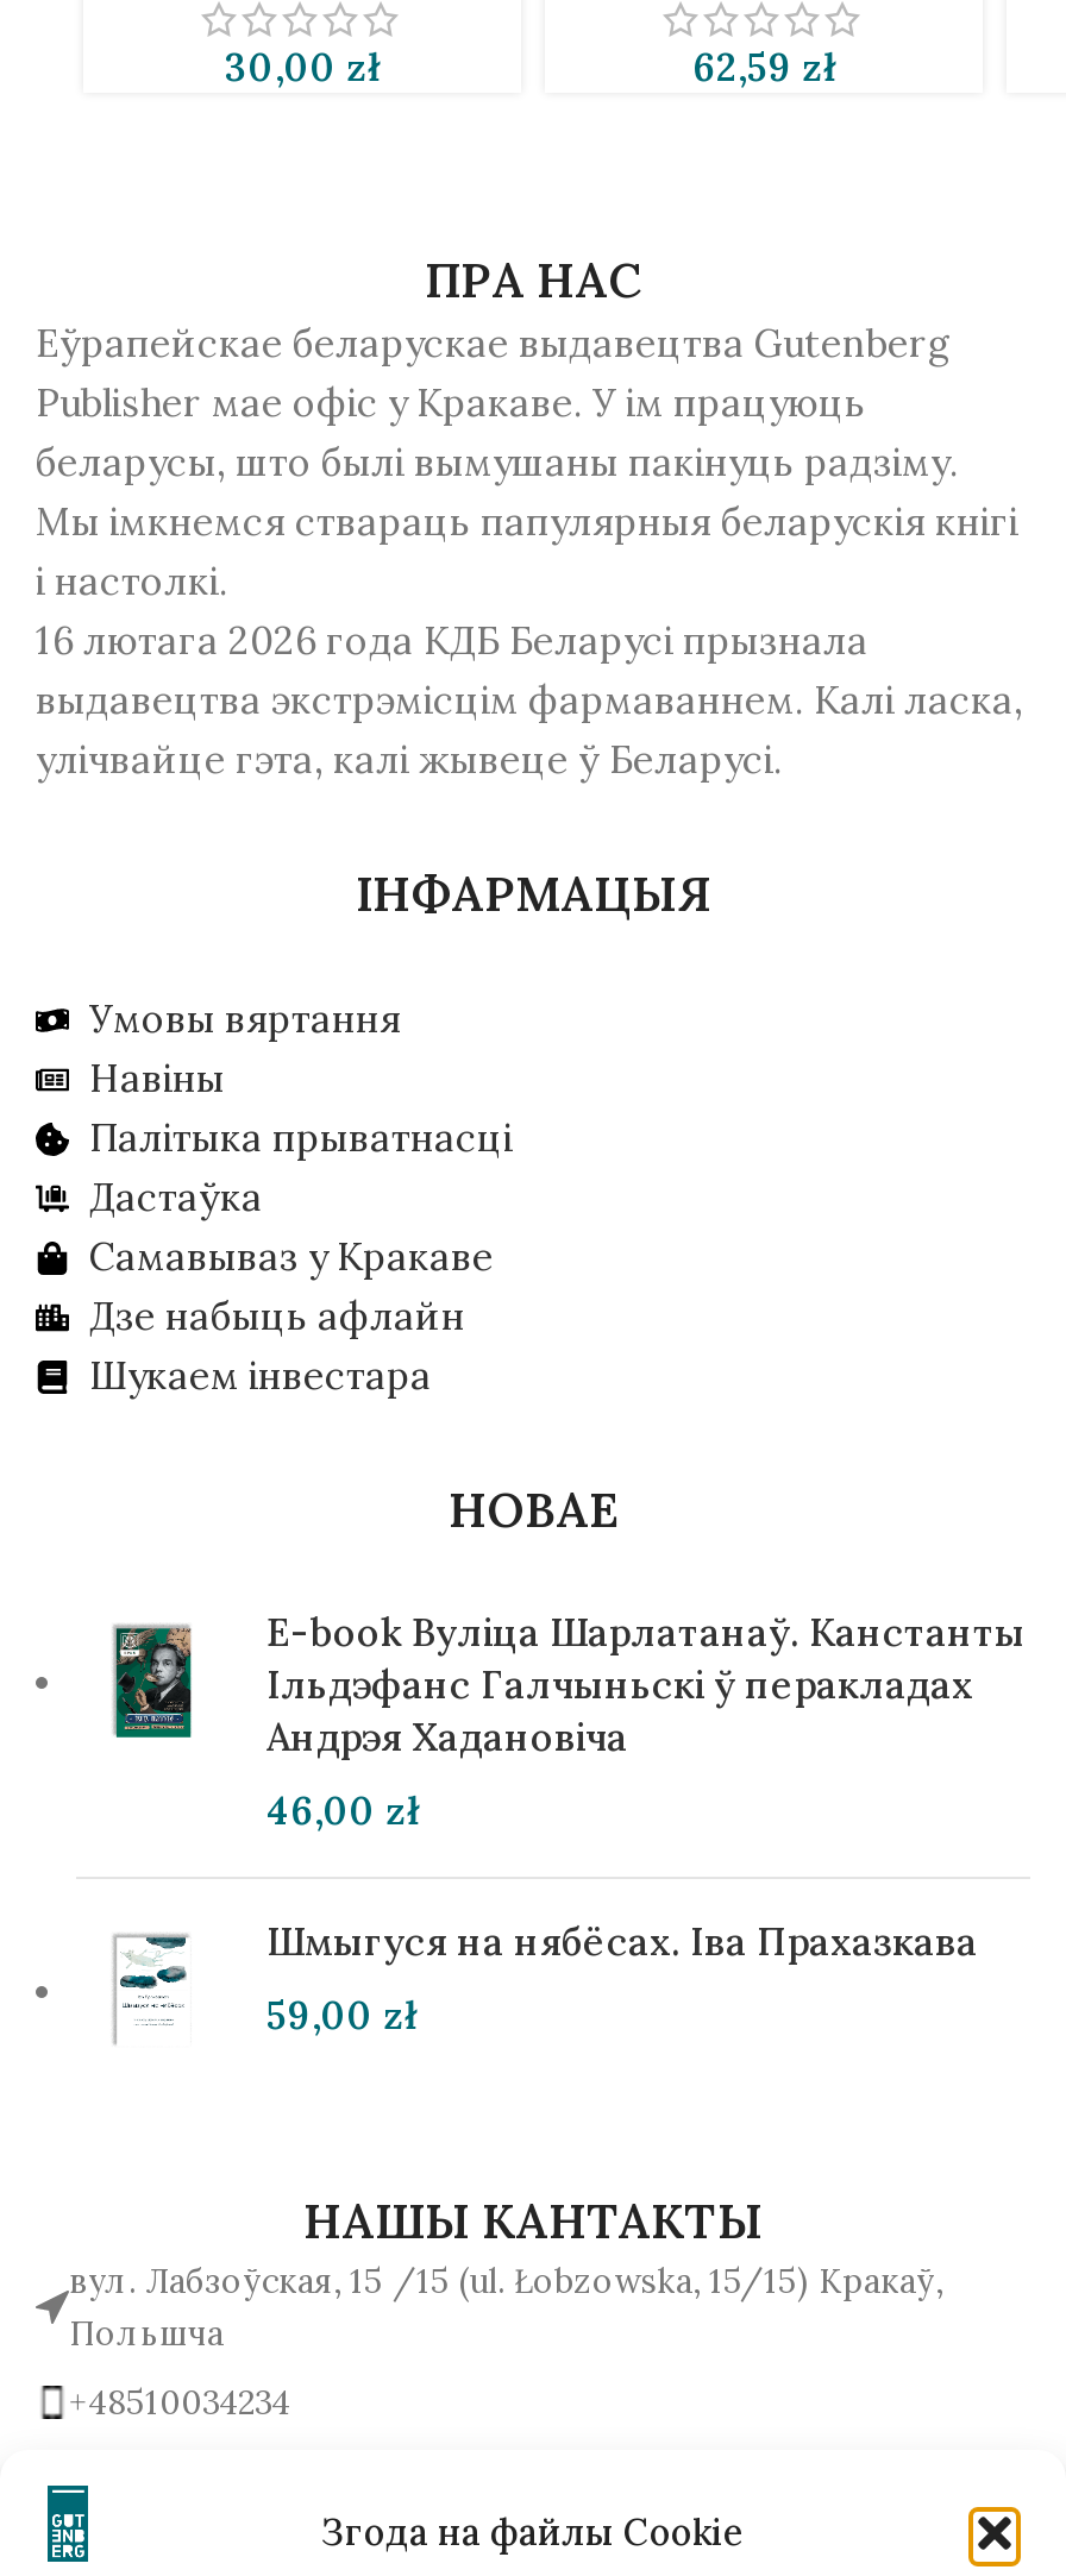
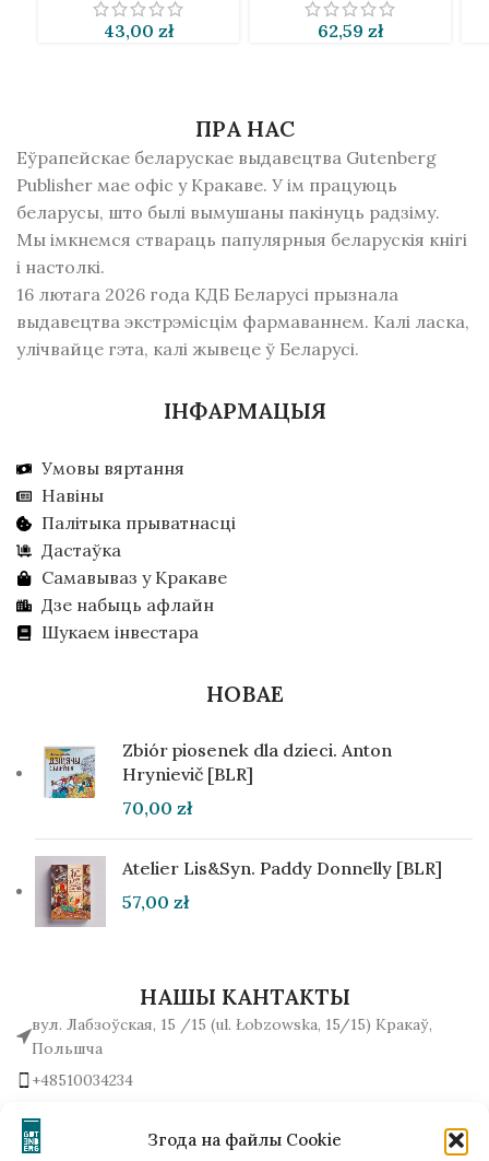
[225,44,380,91] 30,00 zł -> [104,19,174,41] 43,00 zł
[98,1609,1026,1761] [image] | E-book Вуліца Шарлатанаў. Канстанты | Ільдэфанс Галчыньскі ў перакладах | Андрэя Хадановіча -> [44,739,392,799] [image] | Zbiór piosenek dla dzieci. Anton | Hrynievič [BLR]
[266,1787,419,1835] 46,00 zł -> [122,797,192,819] 70,00 zł
[79,1917,978,2046] [image] | Шмыгуся на нябёсах. Іва Прахазкава -> [34,856,442,928] [image] | Atelier Lis&Syn. Paddy Donnelly [BLR]
[266,1992,416,2039] 59,00 zł -> [122,891,189,913] 57,00 zł

